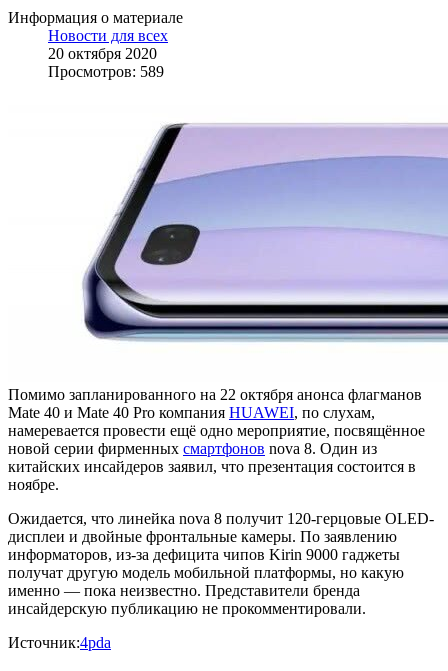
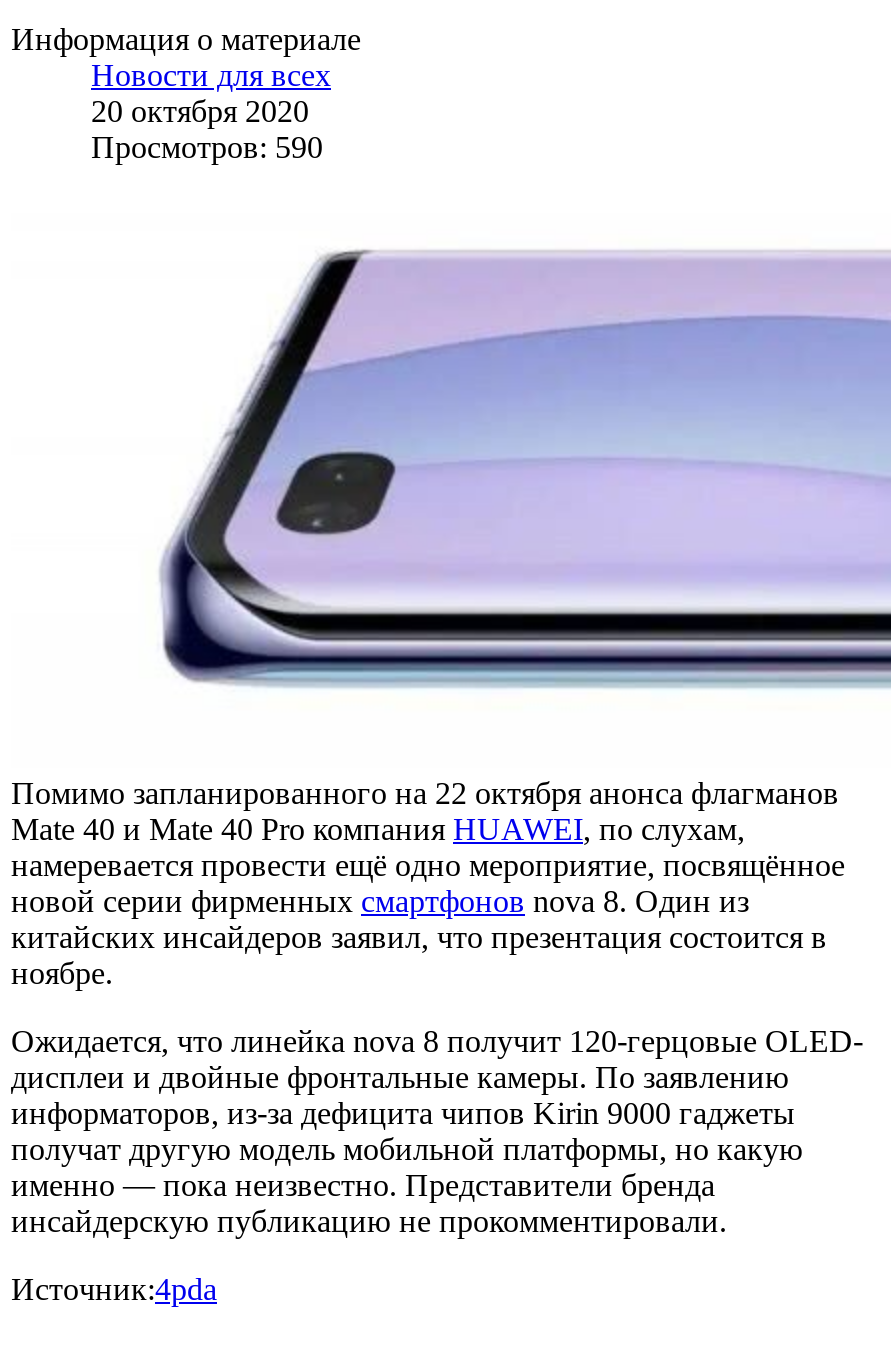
[48,63,164,80] Просмотров: 589 -> [91,130,323,164] Просмотров: 590

